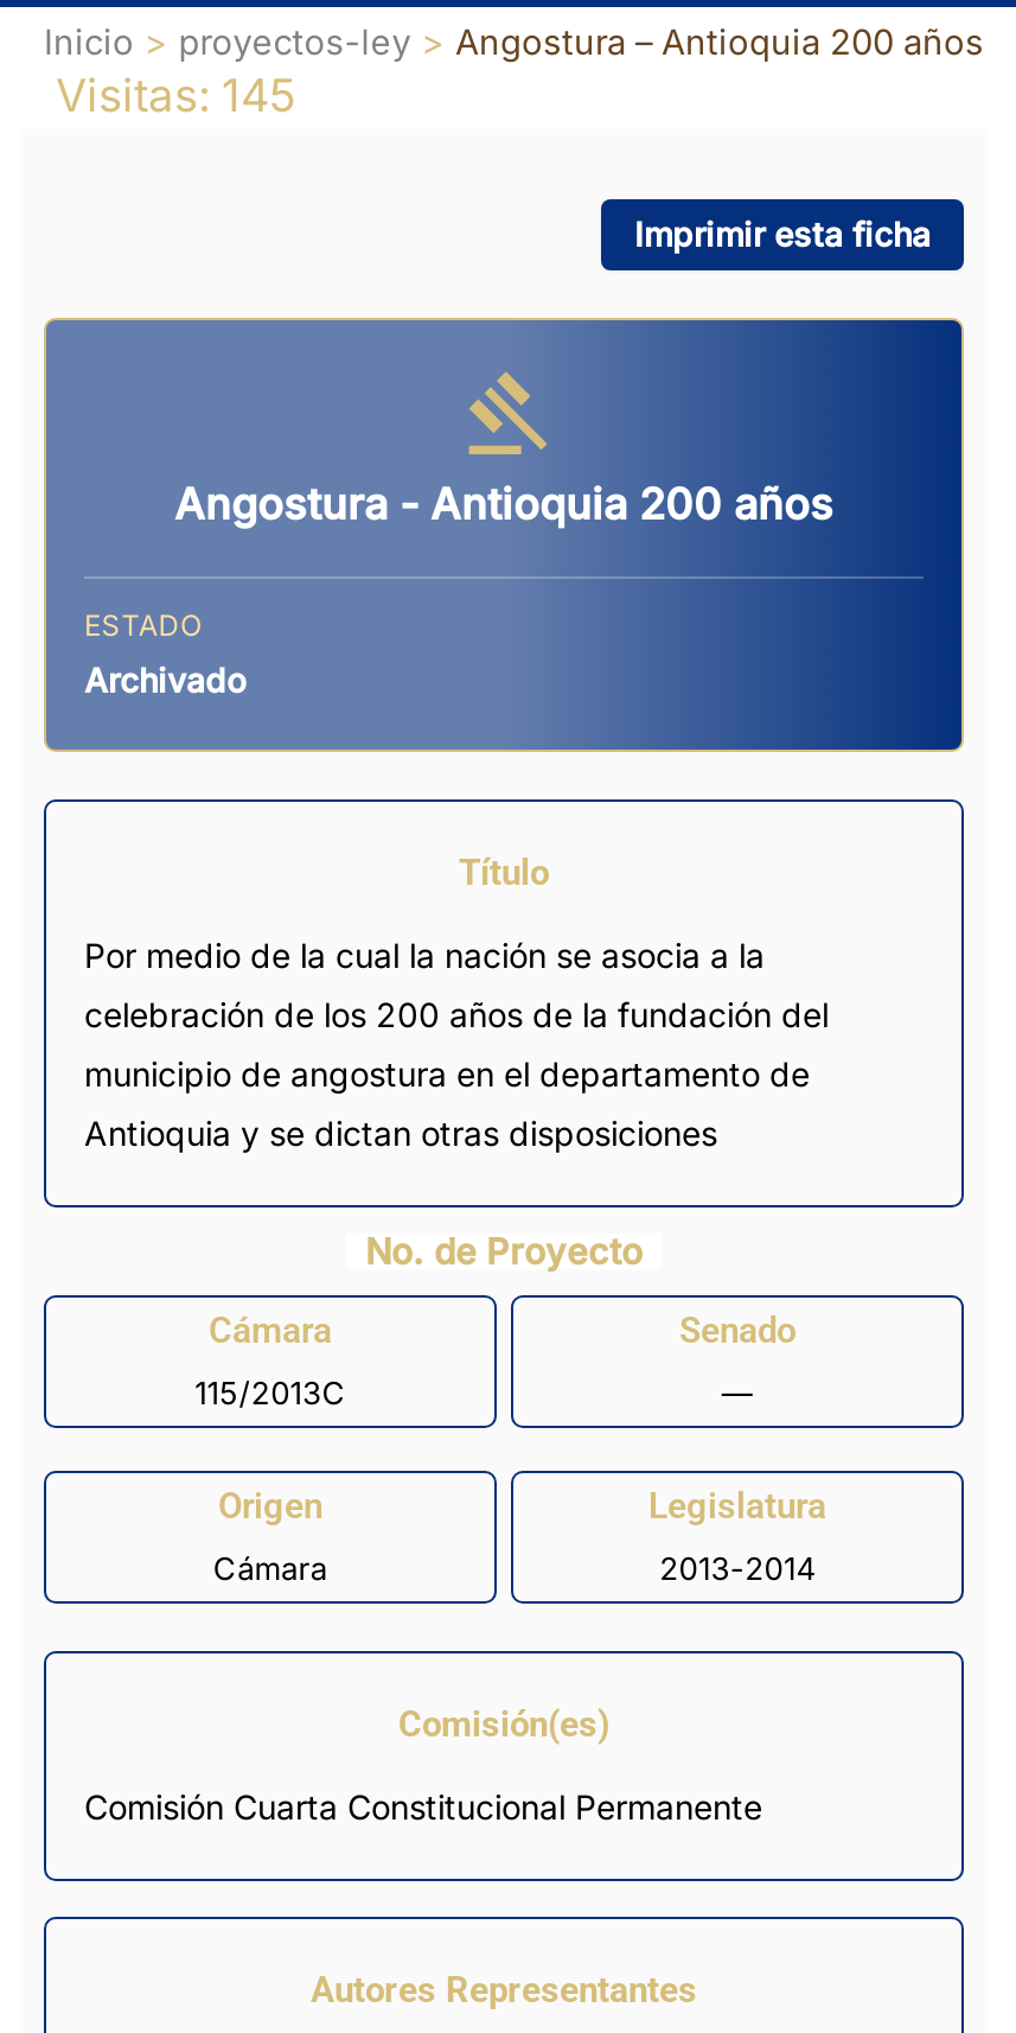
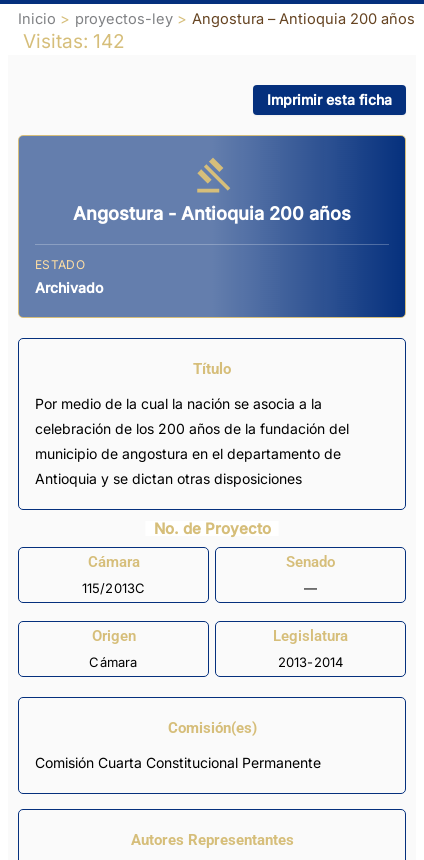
[56,68,295,122] Visitas: 145 -> [23,30,125,53] Visitas: 142

